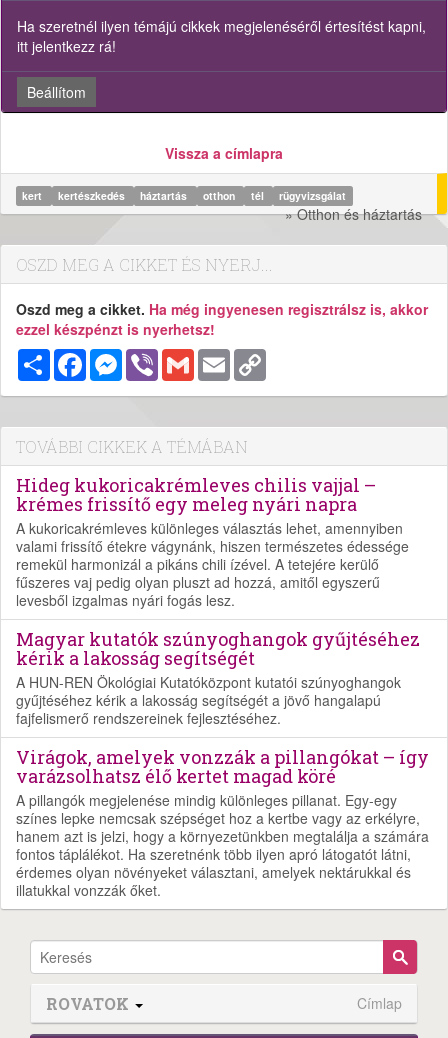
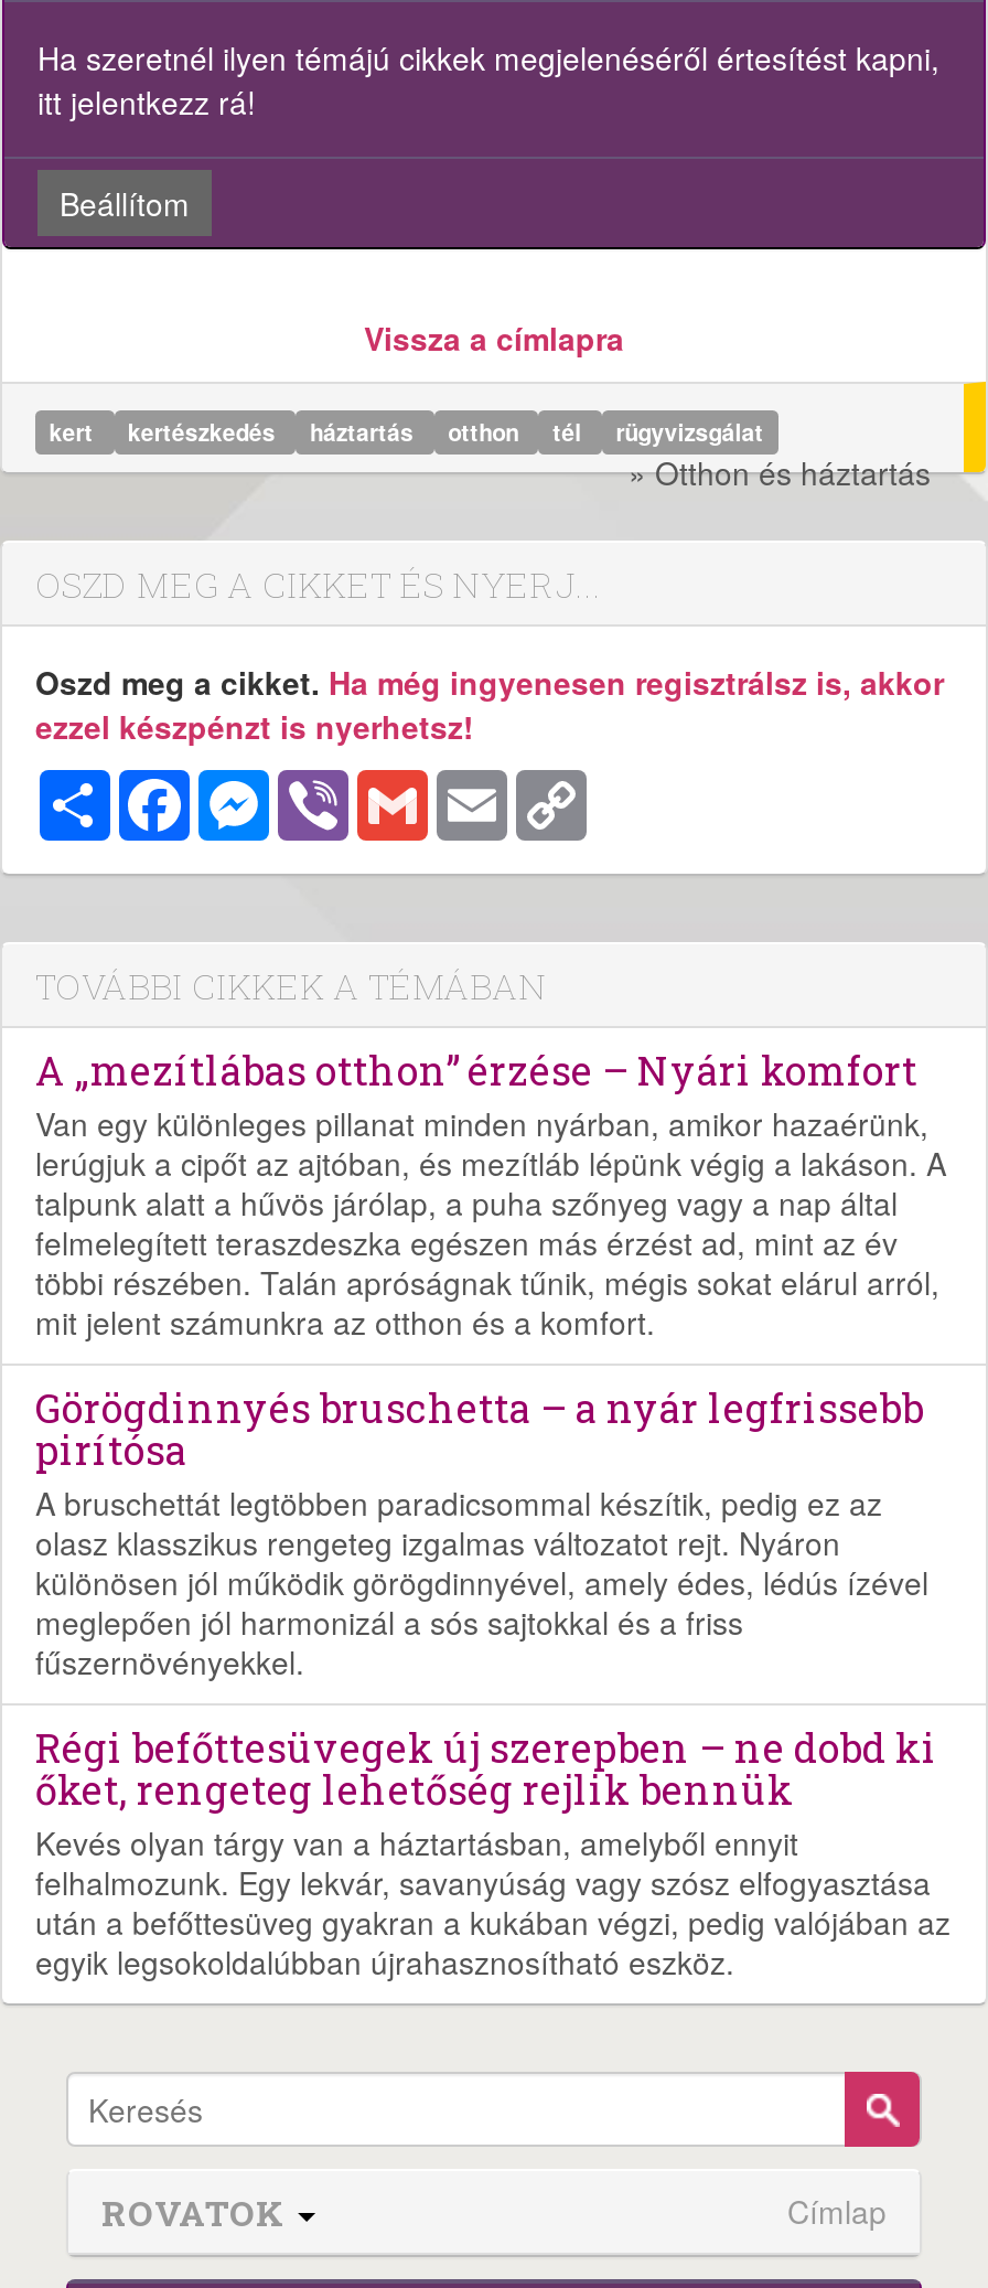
[16,473,409,610] Hideg kukoricakrémleves chilis vajjal – | krémes frissítő egy meleg nyári napra | A kukoricakrémleves különleges választás lehet, amennyiben | valami frissítő étekre vágynánk, hiszen természetes édessége | remekül harmonizál a pikáns chili ízével. A tetejére kerülő | fűszeres vaj pedig olyan pluszt ad hozzá, amitől egyszerű | levesből izgalmas nyári fogás lesz. -> [35,1043,946,1343] A „mezítlábas otthon” érzése – Nyári komfort | Van egy különleges pillanat minden nyárban, amikor hazaérünk, | lerúgjuk a cipőt az ajtóban, és mezítláb lépünk végig a lakáson. A | talpunk alatt a hűvös járólap, a puha szőnyeg vagy a nap által | felmelegített teraszdeszka egészen más érzést ad, mint az év | többi részében. Talán apróságnak tűnik, mégis sokat elárul arról, | mit jelent számunkra az otthon és a komfort.
[16,627,420,728] Magyar kutatók szúnyoghangok gyűjtéséhez | kérik a lakosság segítségét | A HUN-REN Ökológiai Kutatóközpont kutatói szúnyoghangok | gyűjtéséhez kérik a lakosság segítségét a jövő hangalapú | fajfelismerő rendszereinek fejlesztéséhez. -> [35,1381,928,1683] Görögdinnyés bruschetta – a nyár legfrissebb | pirítósa | A bruschettát legtöbben paradicsommal készítik, pedig ez az | olasz klasszikus rengeteg izgalmas változatot rejt. Nyáron | különösen jól működik görögdinnyével, amely édes, lédús ízével | meglepően jól harmonizál a sós sajtokkal és a friss | fűszernövényekkel.
[16,745,429,900] Virágok, amelyek vonzzák a pillangókat – így | varázsolhatsz élő kertet magad köré | A pillangók megjelenése mindig különleges pillanat. Egy-egy | színes lepke nemcsak szépséget hoz a kertbe vagy az erkélyre, | hanem azt is jelzi, hogy a környezetünkben megtalálja a számára | fontos táplálékot. Ha szeretnénk több ilyen apró látogatót látni, | érdemes olyan növényeket választani, amelyek nektárukkal és | illatukkal vonzzák őket. -> [35,1721,951,1983] Régi befőttesüvegek új szerepben – ne dobd ki | őket, rengeteg lehetőség rejlik bennük | Kevés olyan tárgy van a háztartásban, amelyből ennyit | felhalmozunk. Egy lekvár, savanyúság vagy szósz elfogyasztása | után a befőttesüveg gyakran a kukában végzi, pedig valójában az | egyik legsokoldalúbban újrahasznosítható eszköz.

